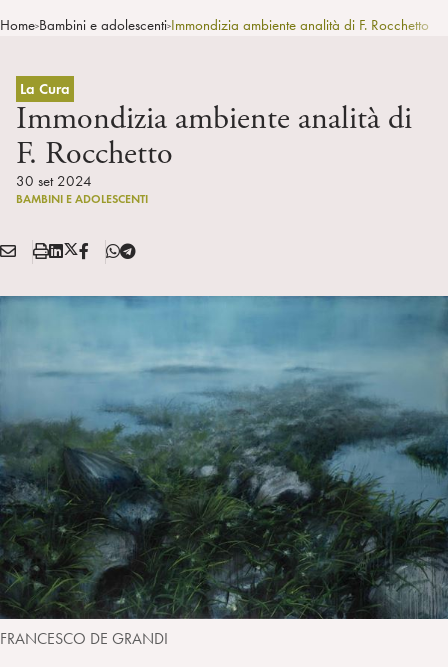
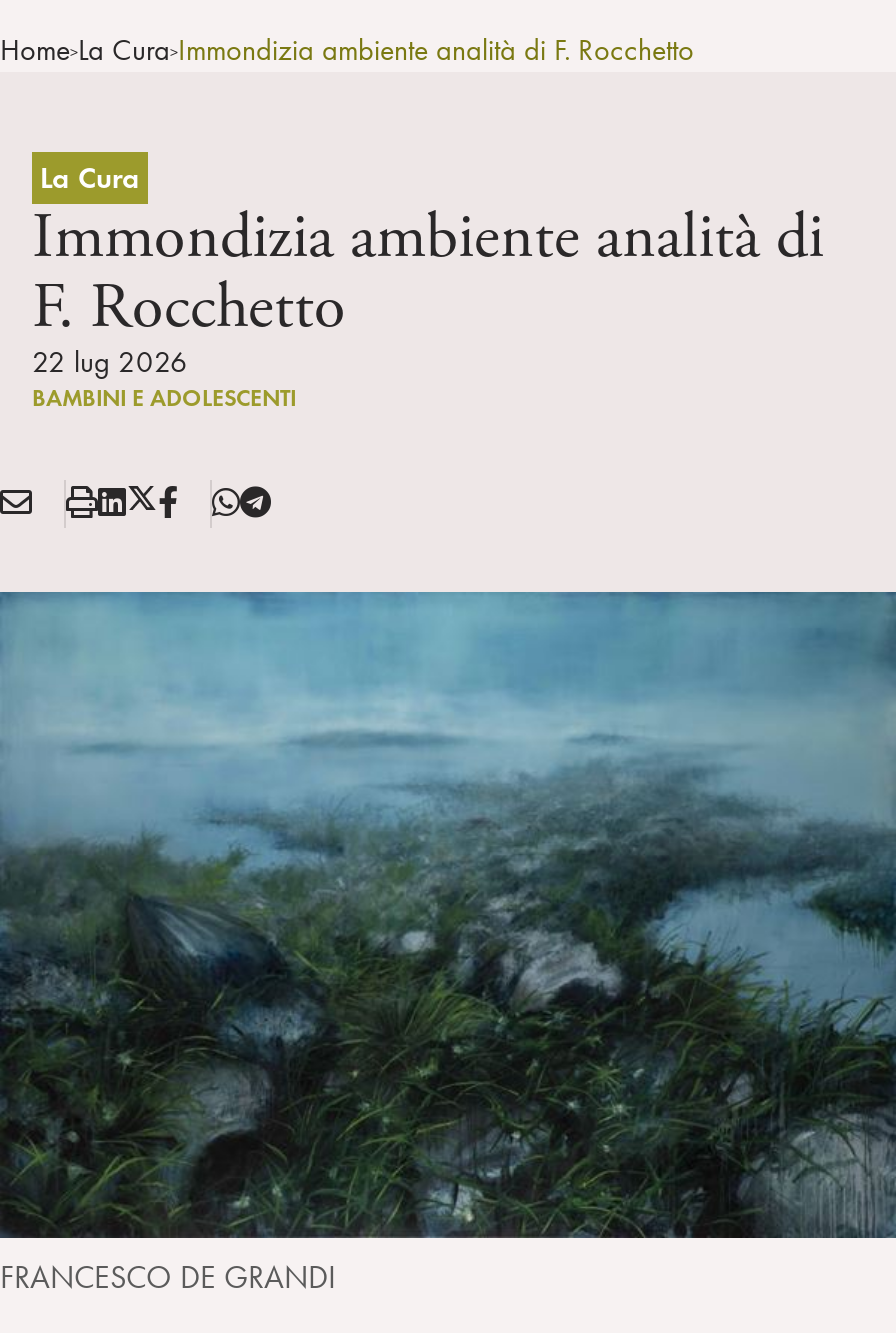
[0,16,433,34] Home>Bambini e adolescenti>Immondizia ambiente analità di F. Rocchetto -> [0,32,702,68] Home>La Cura>Immondizia ambiente analità di F. Rocchetto
[16,172,92,190] 30 set 2024 -> [32,344,188,380] 22 lug 2026

